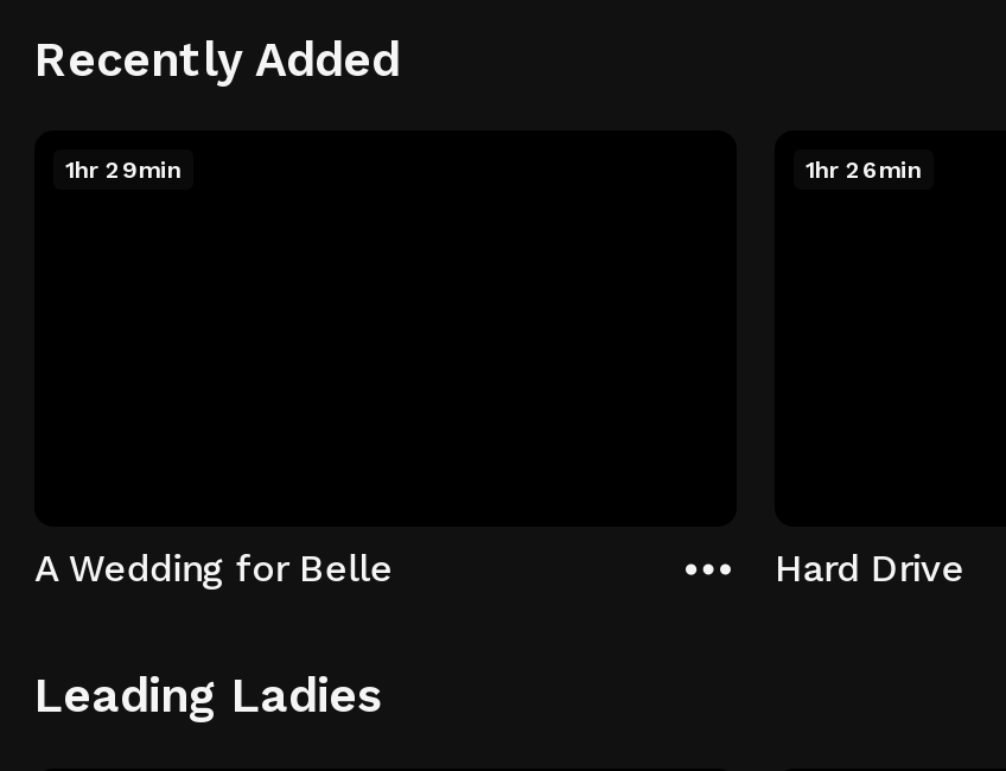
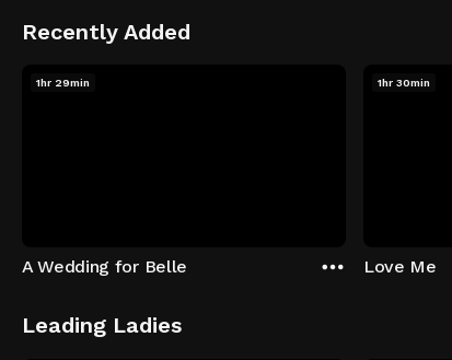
[806,157,922,183] 1hr 26min -> [378,77,430,89] 1hr 30min
[775,544,964,590] Hard Drive -> [363,256,436,276] Love Me

